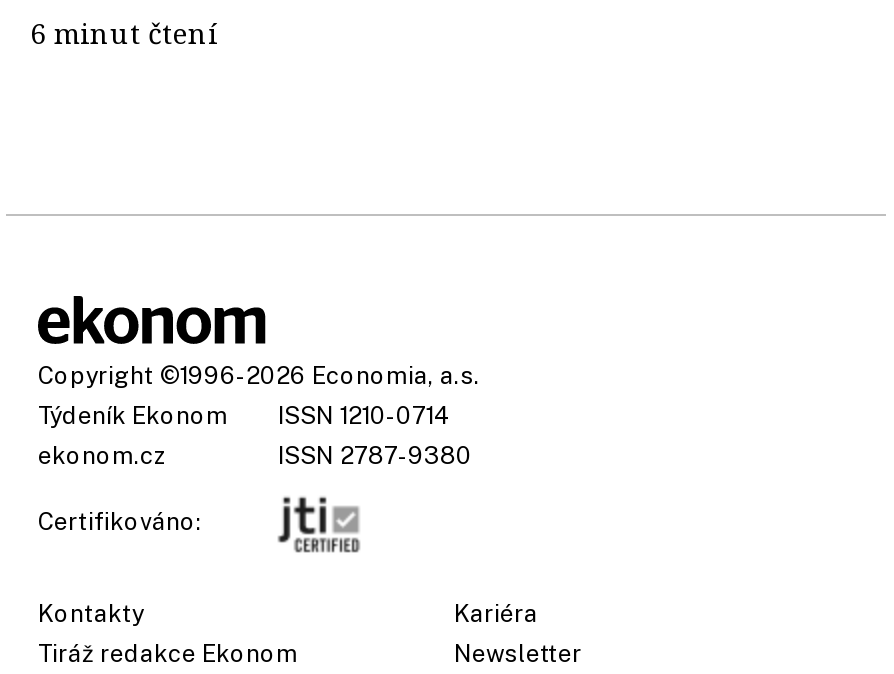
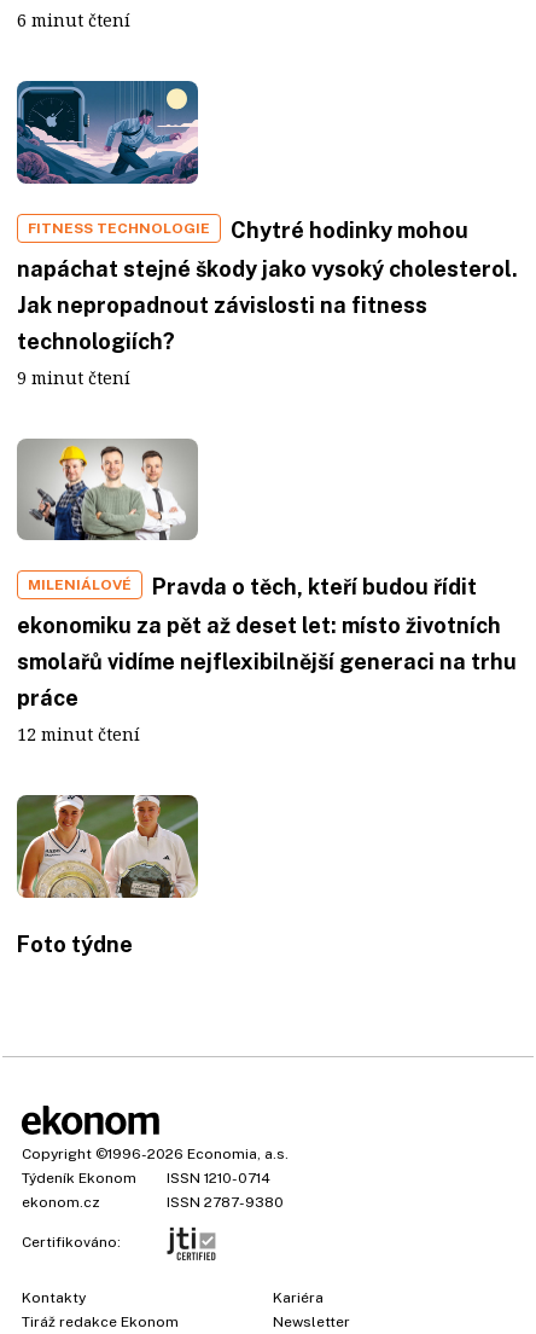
none -> [16,80,518,388] [image] | FITNESS TECHNOLOGIE | Chytré hodinky mohou | napáchat stejné škody jako vysoký cholesterol. | Jak nepropadnout závislosti na fitness | technologiích? | 9 minut čtení
none -> [16,437,517,746] [image] | MILENIÁLOVÉ | Pravda o těch, kteří budou řídit | ekonomiku za pět až deset let: místo životních | smolařů vidíme nejflexibilnější generaci na trhu | práce | 12 minut čtení
none -> [16,794,199,956] [image] | Foto týdne

